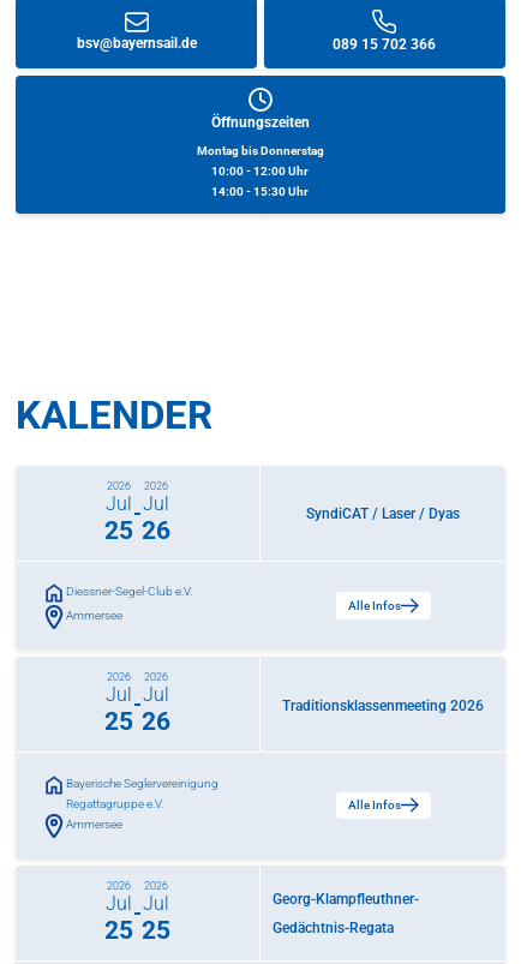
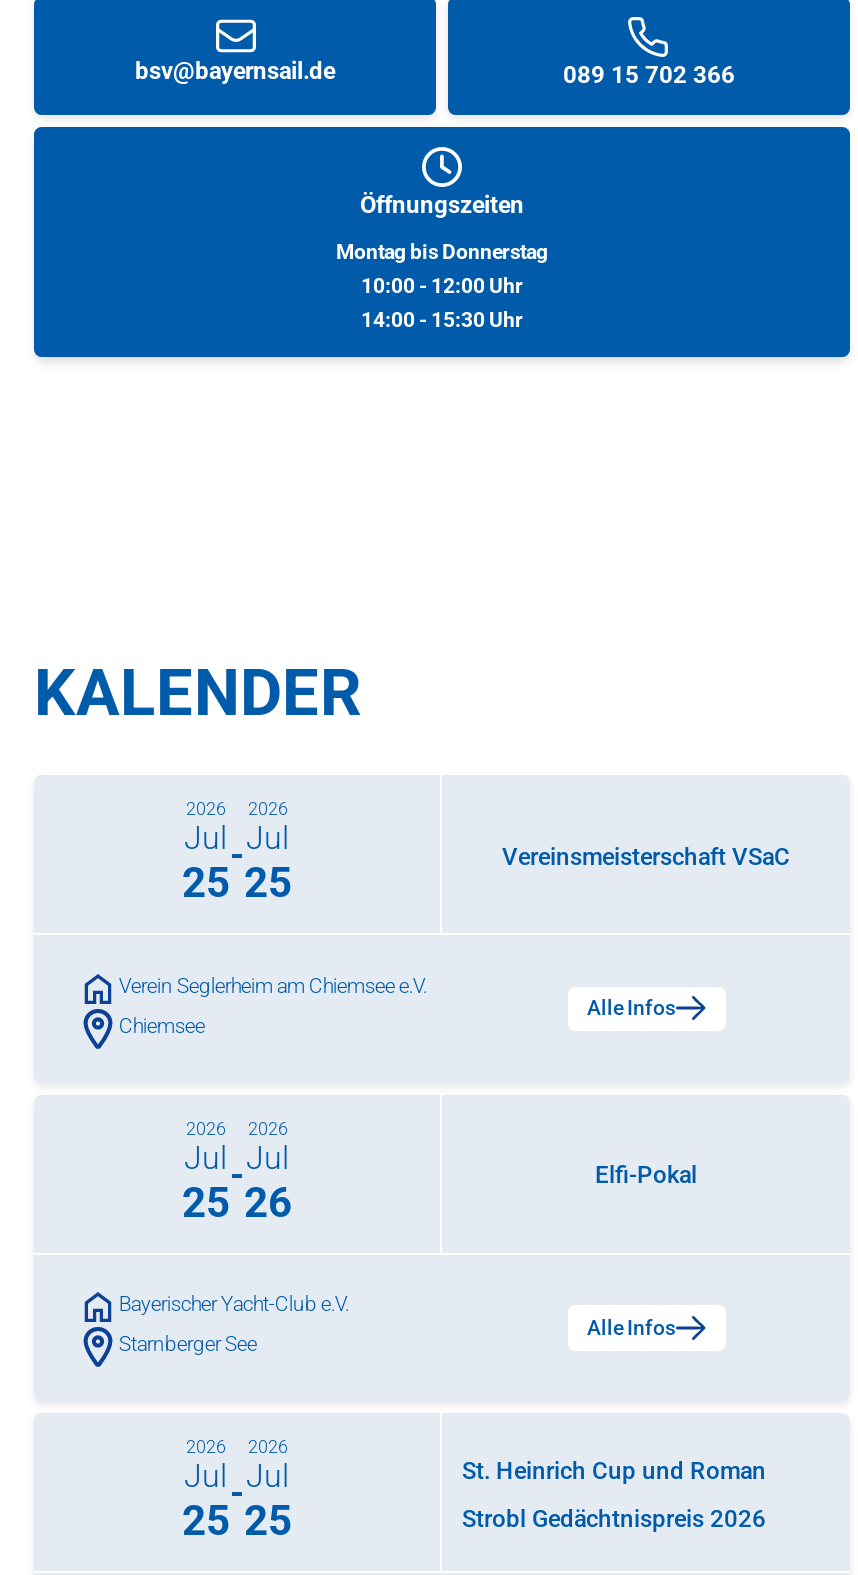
[306,506,460,522] SyndiCAT / Laser / Dyas -> [502,842,790,870] Vereinsmeisterschaft VSaC
[104,516,170,545] 25 26 -> [182,859,292,907] 25 25
[67,584,193,600] Diessner-Segel-Club e.V. -> [119,973,427,999] Verein Seglerheim am Chiemsee e.V.
[67,608,123,624] Ammersee -> [119,1013,205,1039] Chiemsee
[282,697,484,714] Traditionsklassenmeeting 2026 -> [595,1161,697,1189] Elfi-Pokal
[67,776,219,832] Bayerische Seglervereinigung | Regattagruppe e.V. | Ammersee -> [119,1292,349,1358] Bayerischer Yacht-Club e.V. | Starnberger See
[273,891,419,908] Georg-Klampfleuthner- -> [462,1456,766,1484] St. Heinrich Cup und Roman
[273,920,394,937] Gedächtnis-Regata -> [462,1504,766,1532] Strobl Gedächtnispreis 2026

